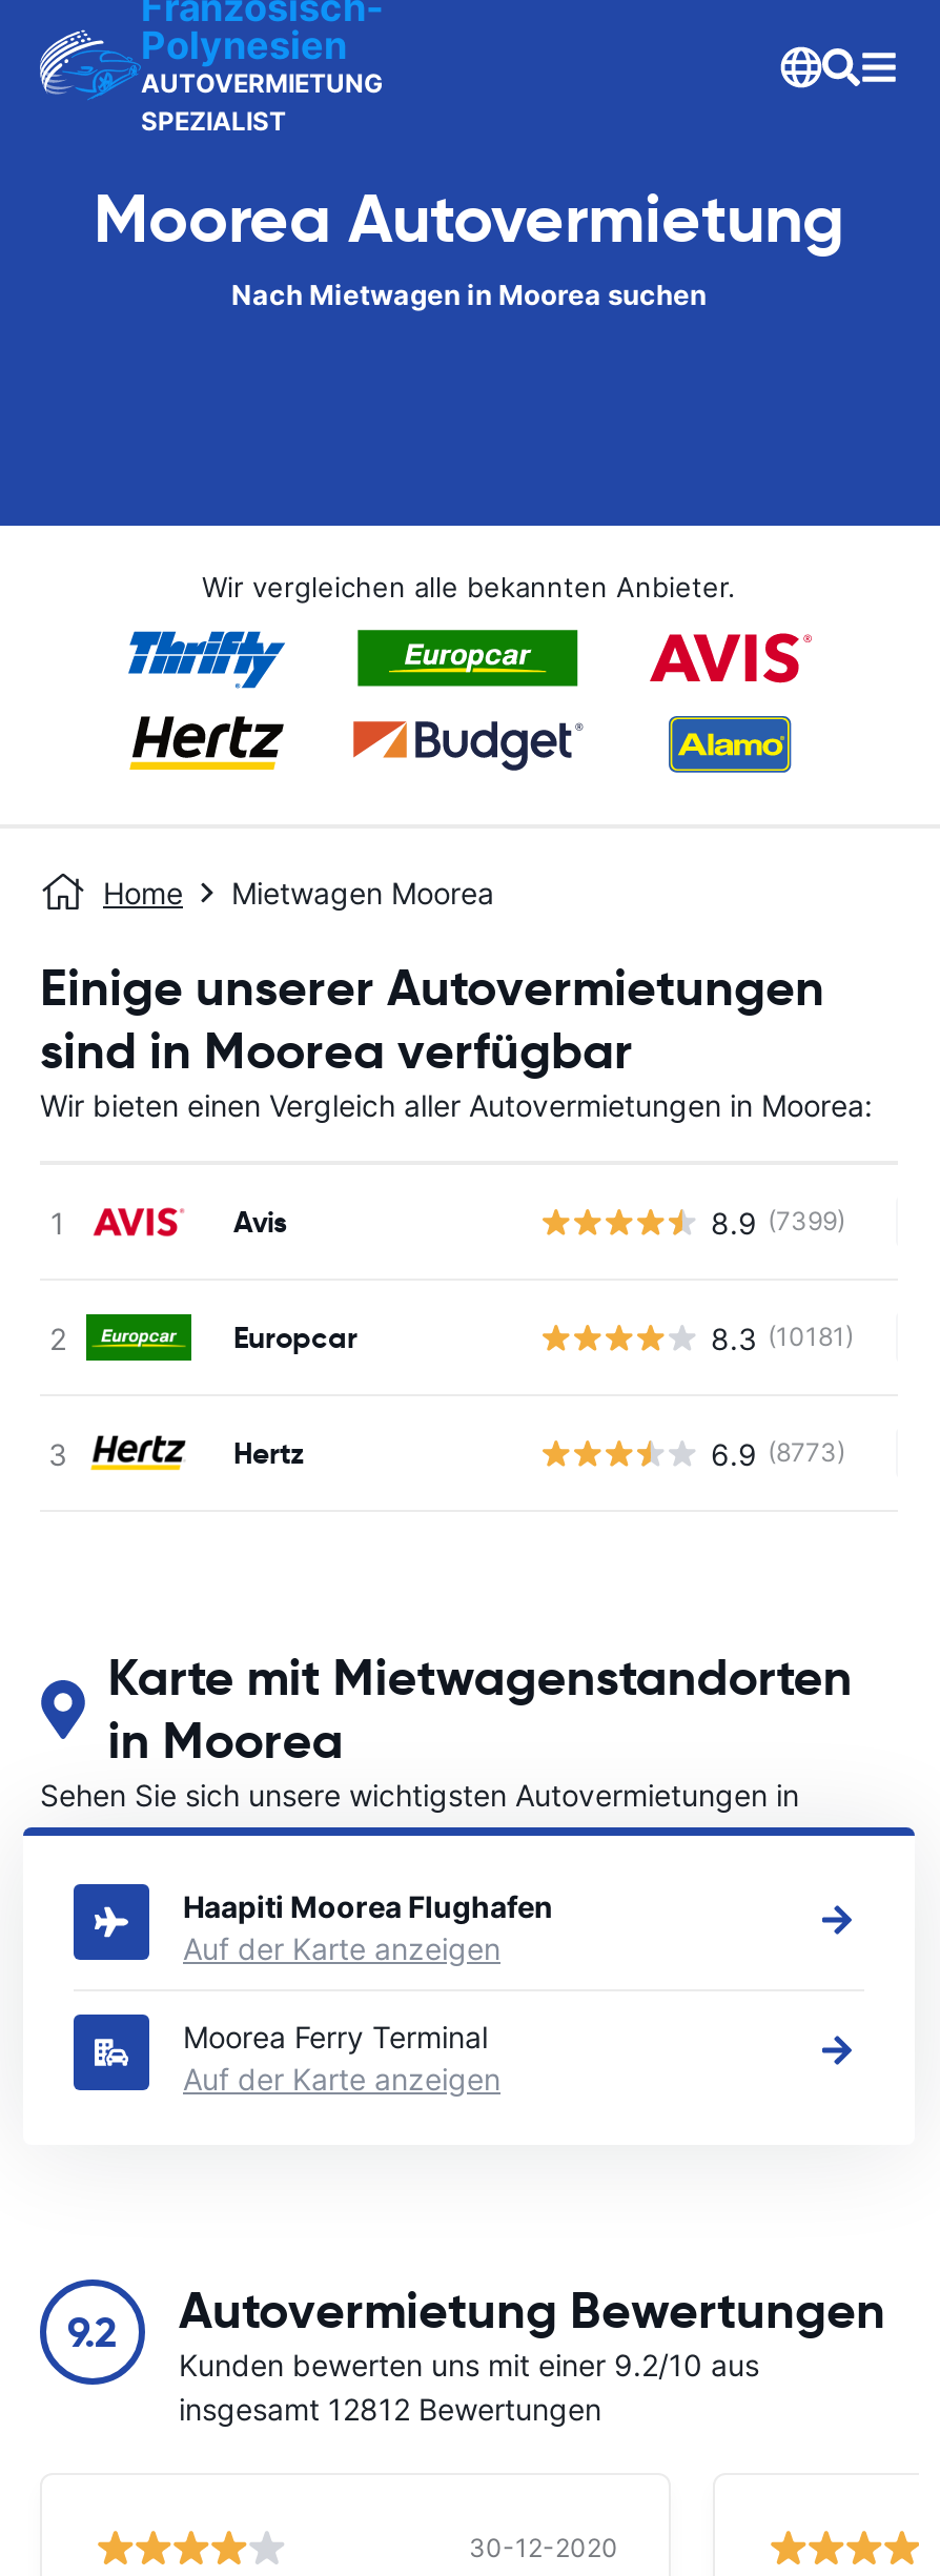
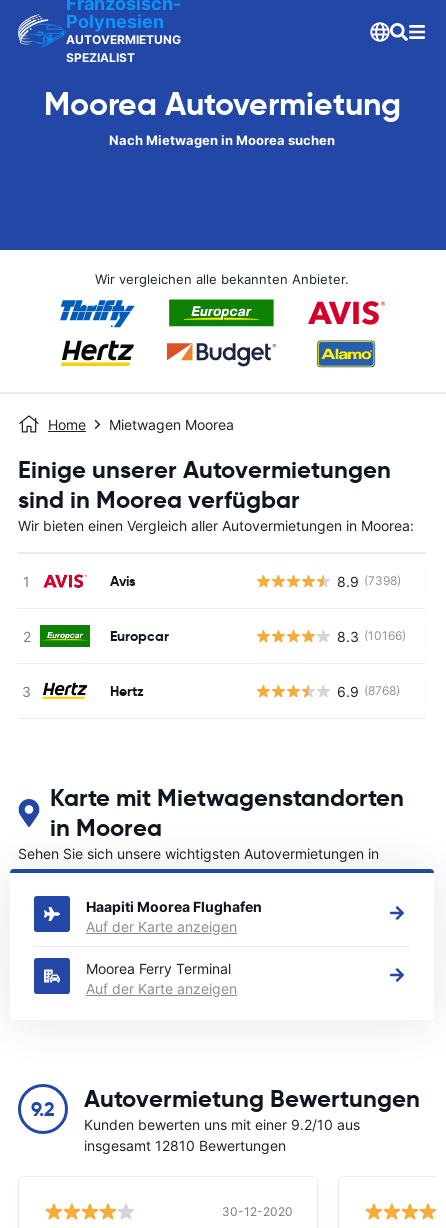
[711,1204,845,1240] 8.9 (7399) -> [337,572,401,589] 8.9 (7398)
[711,1320,854,1355] 8.3 (10181) -> [337,627,406,644] 8.3 (10166)
[711,1435,845,1471] 6.9 (8773) -> [337,682,400,699] 6.9 (8768)
[179,2391,601,2427] insgesamt 12812 Bewertungen -> [84,1137,286,1154] insgesamt 12810 Bewertungen

